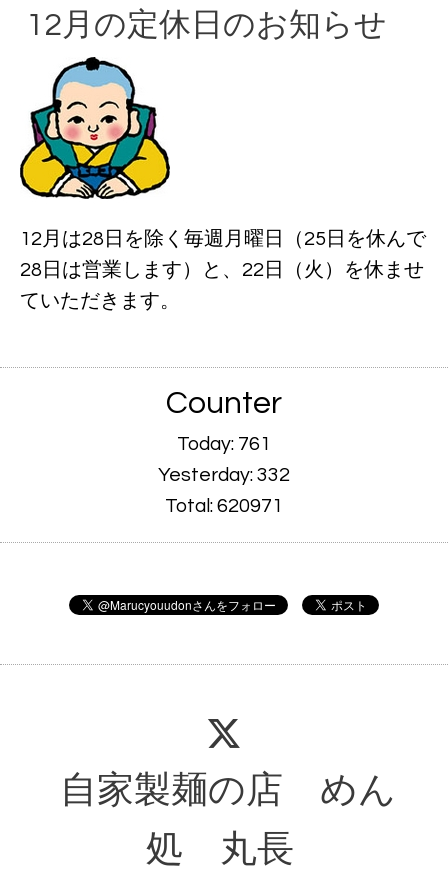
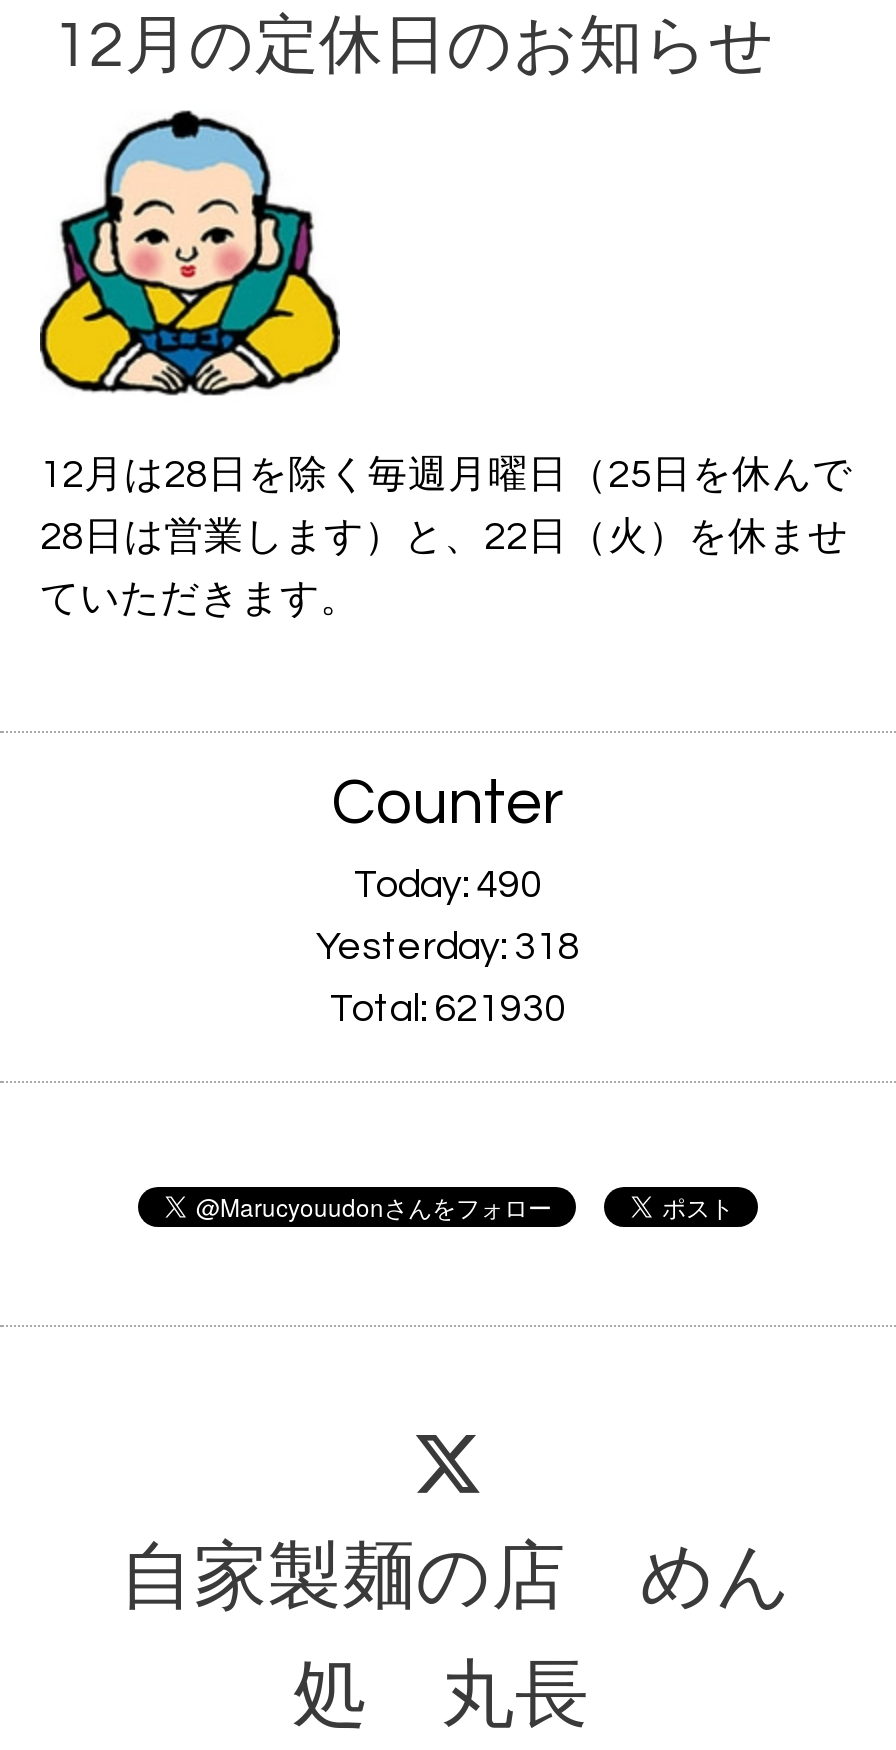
[177,434,271,454] Today: 761 -> [354,866,542,906] Today: 490
[158,465,290,485] Yesterday: 332 -> [316,928,580,968] Yesterday: 318
[165,496,283,516] Total: 620971 -> [330,990,566,1030] Total: 621930

